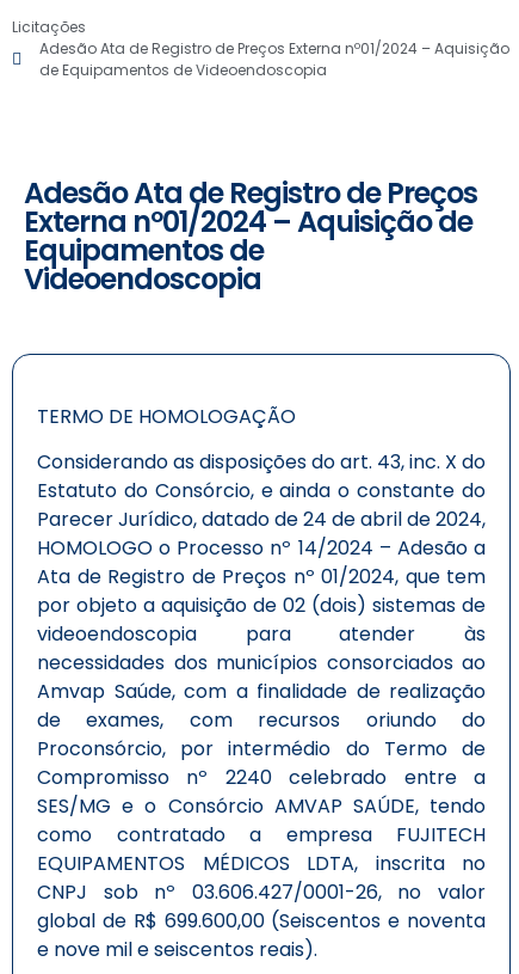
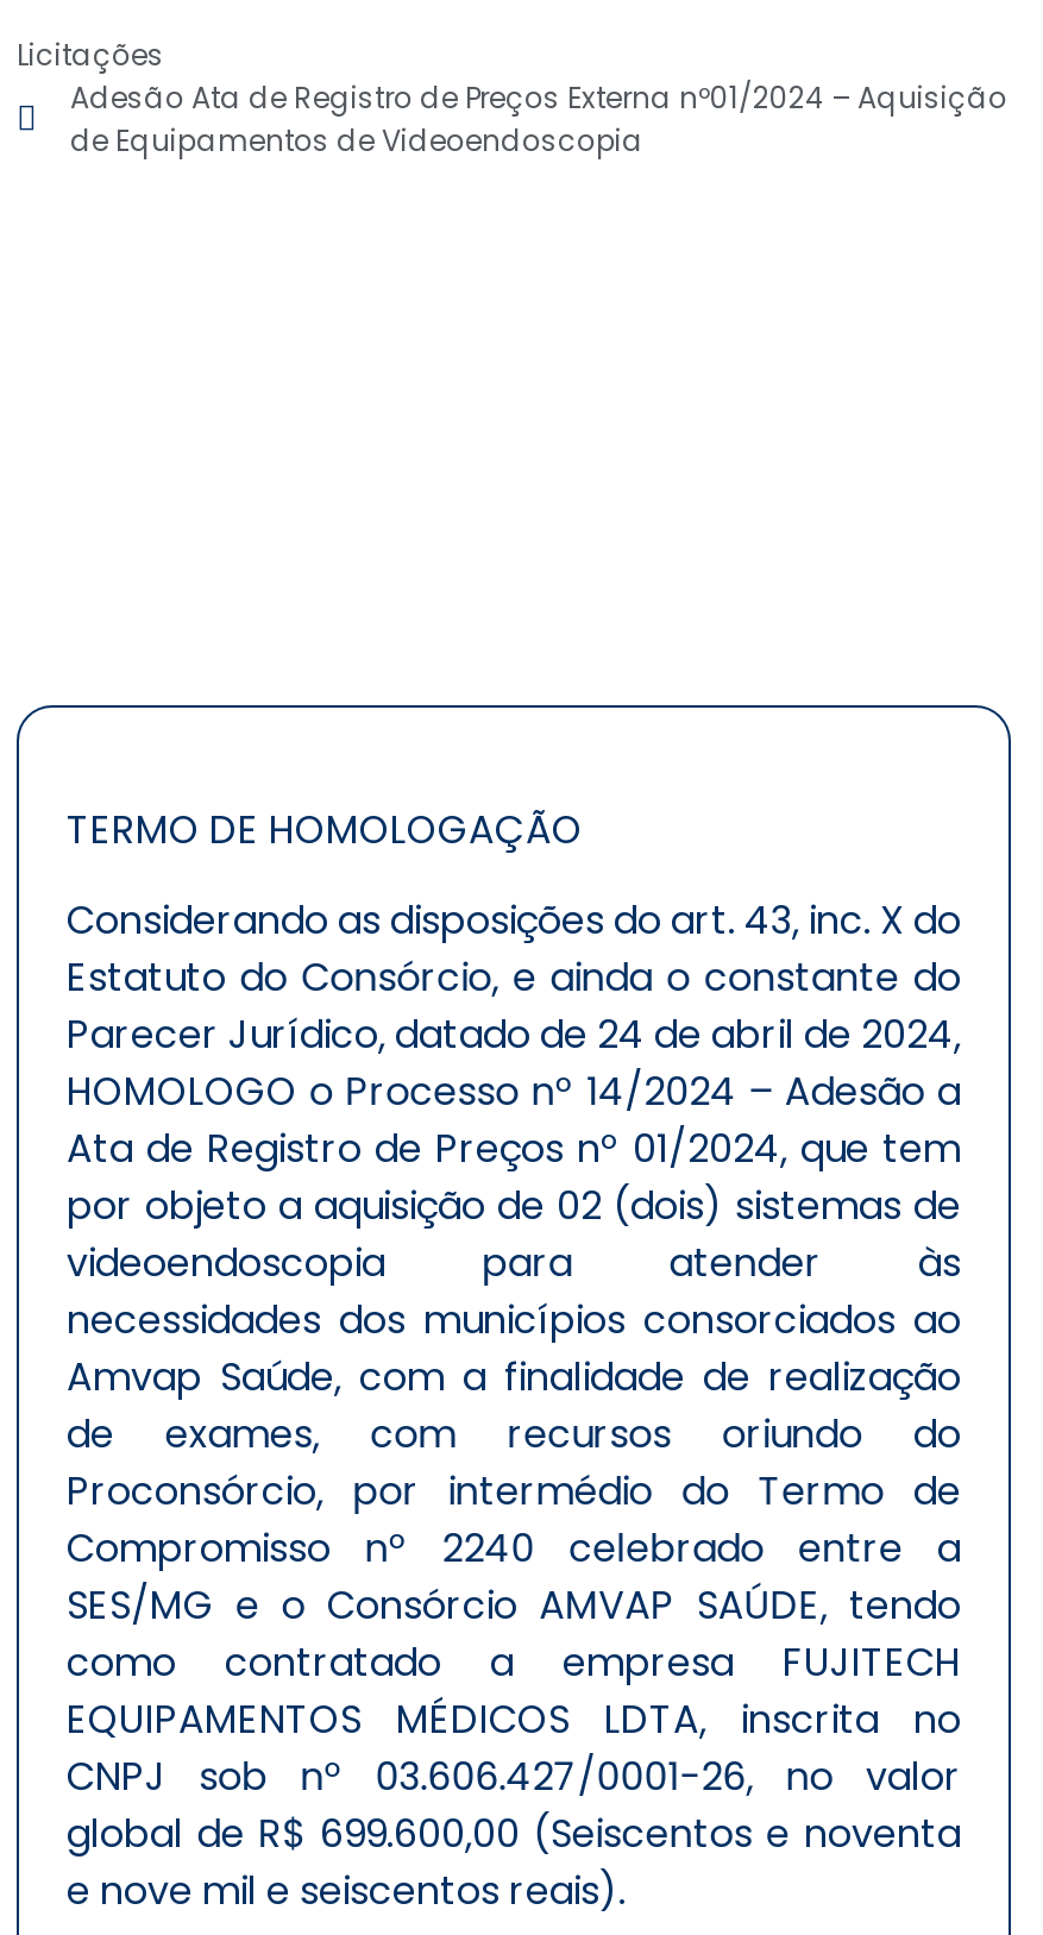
[24,173,477,299] Adesão Ata de Registro de Preços | Externa nº01/2024 – Aquisição de | Equipamentos de | Videoendoscopia -> none

